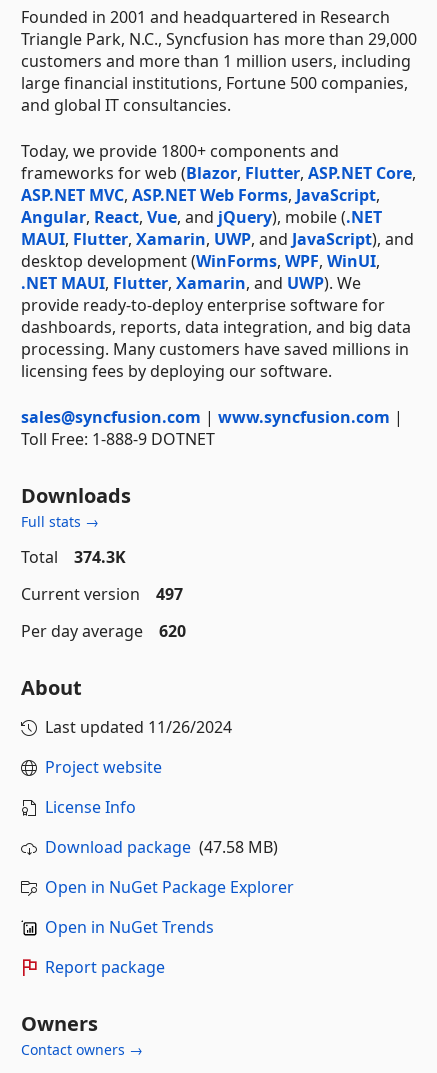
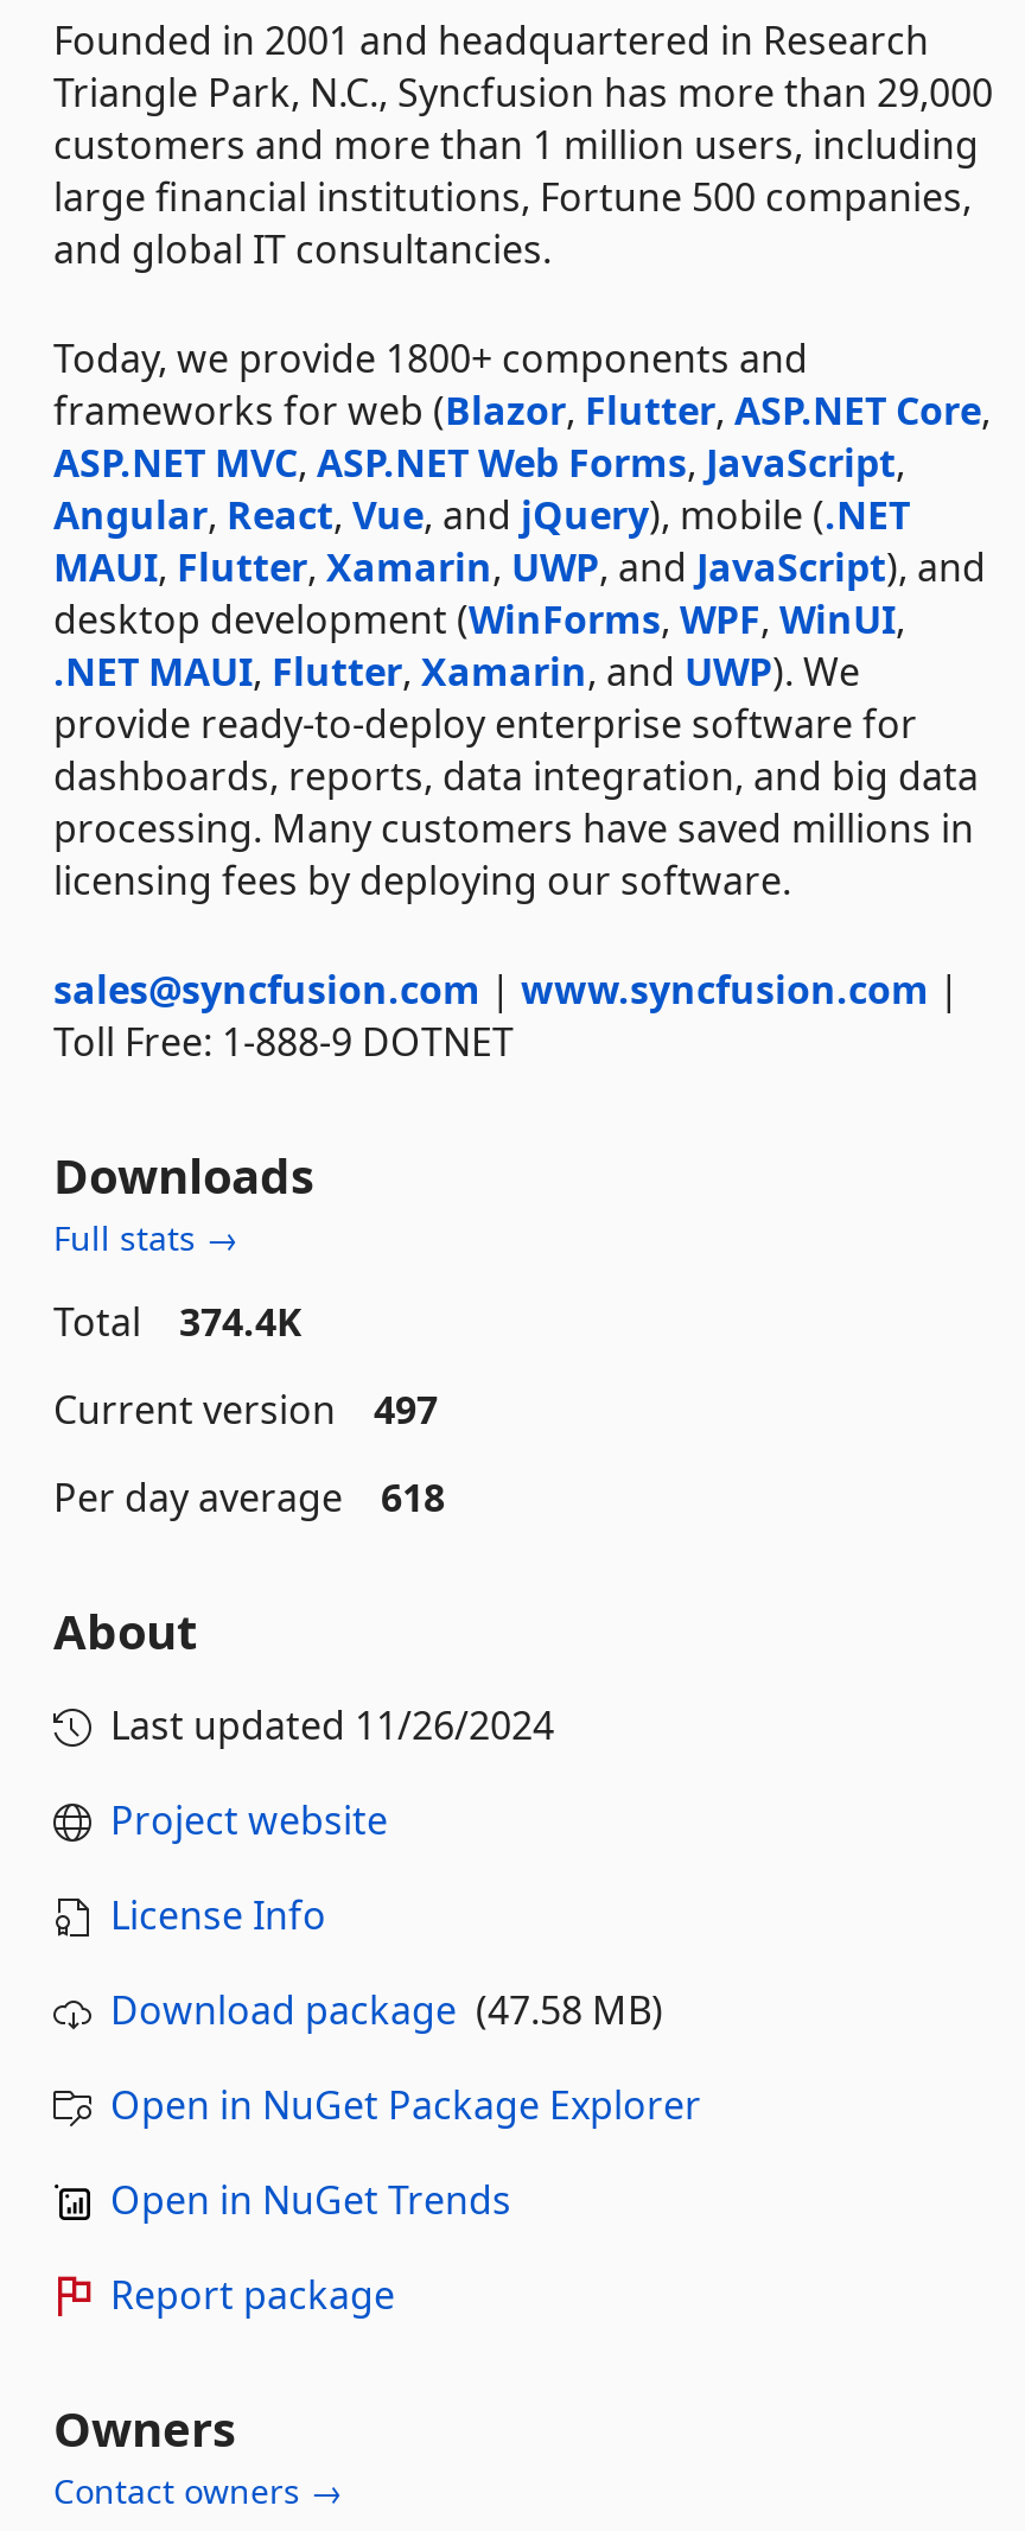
[21,546,126,568] Total 374.3K -> [53,1295,303,1347] Total 374.4K
[21,620,186,642] Per day average 620 -> [53,1471,445,1523] Per day average 618

